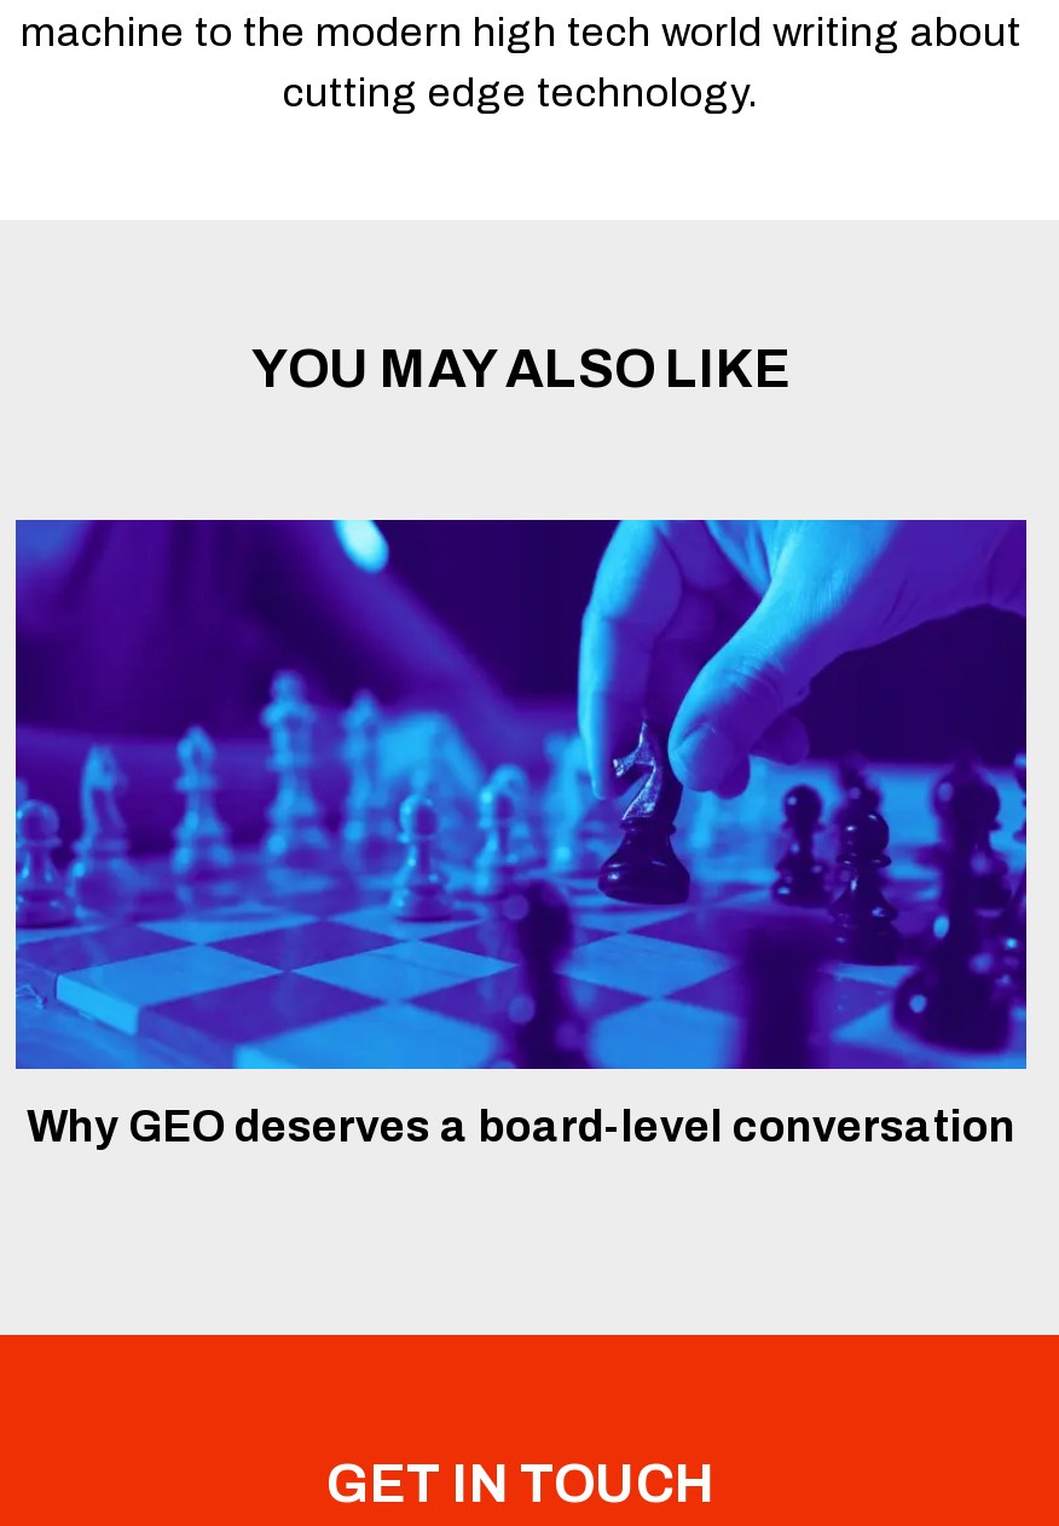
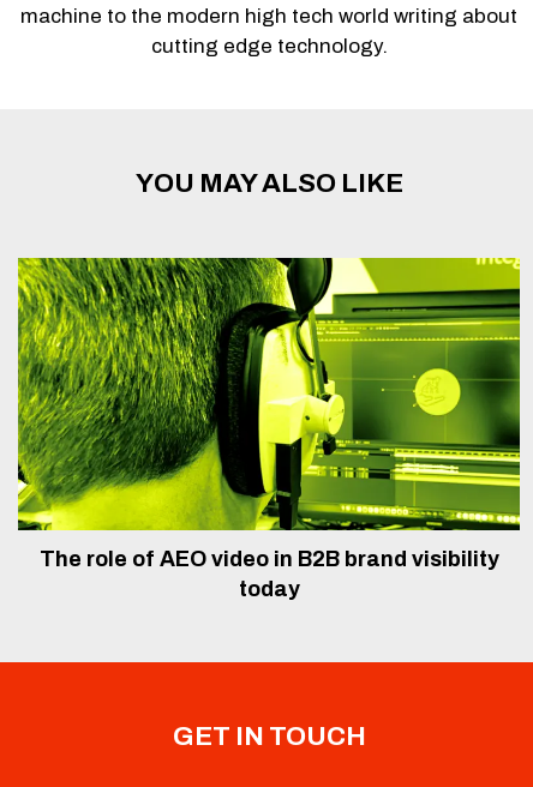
[13,518,1029,1151] [image] | Why GEO deserves a board-level conversation -> [17,257,521,601] [image] | The role of AEO video in B2B brand visibility | today

